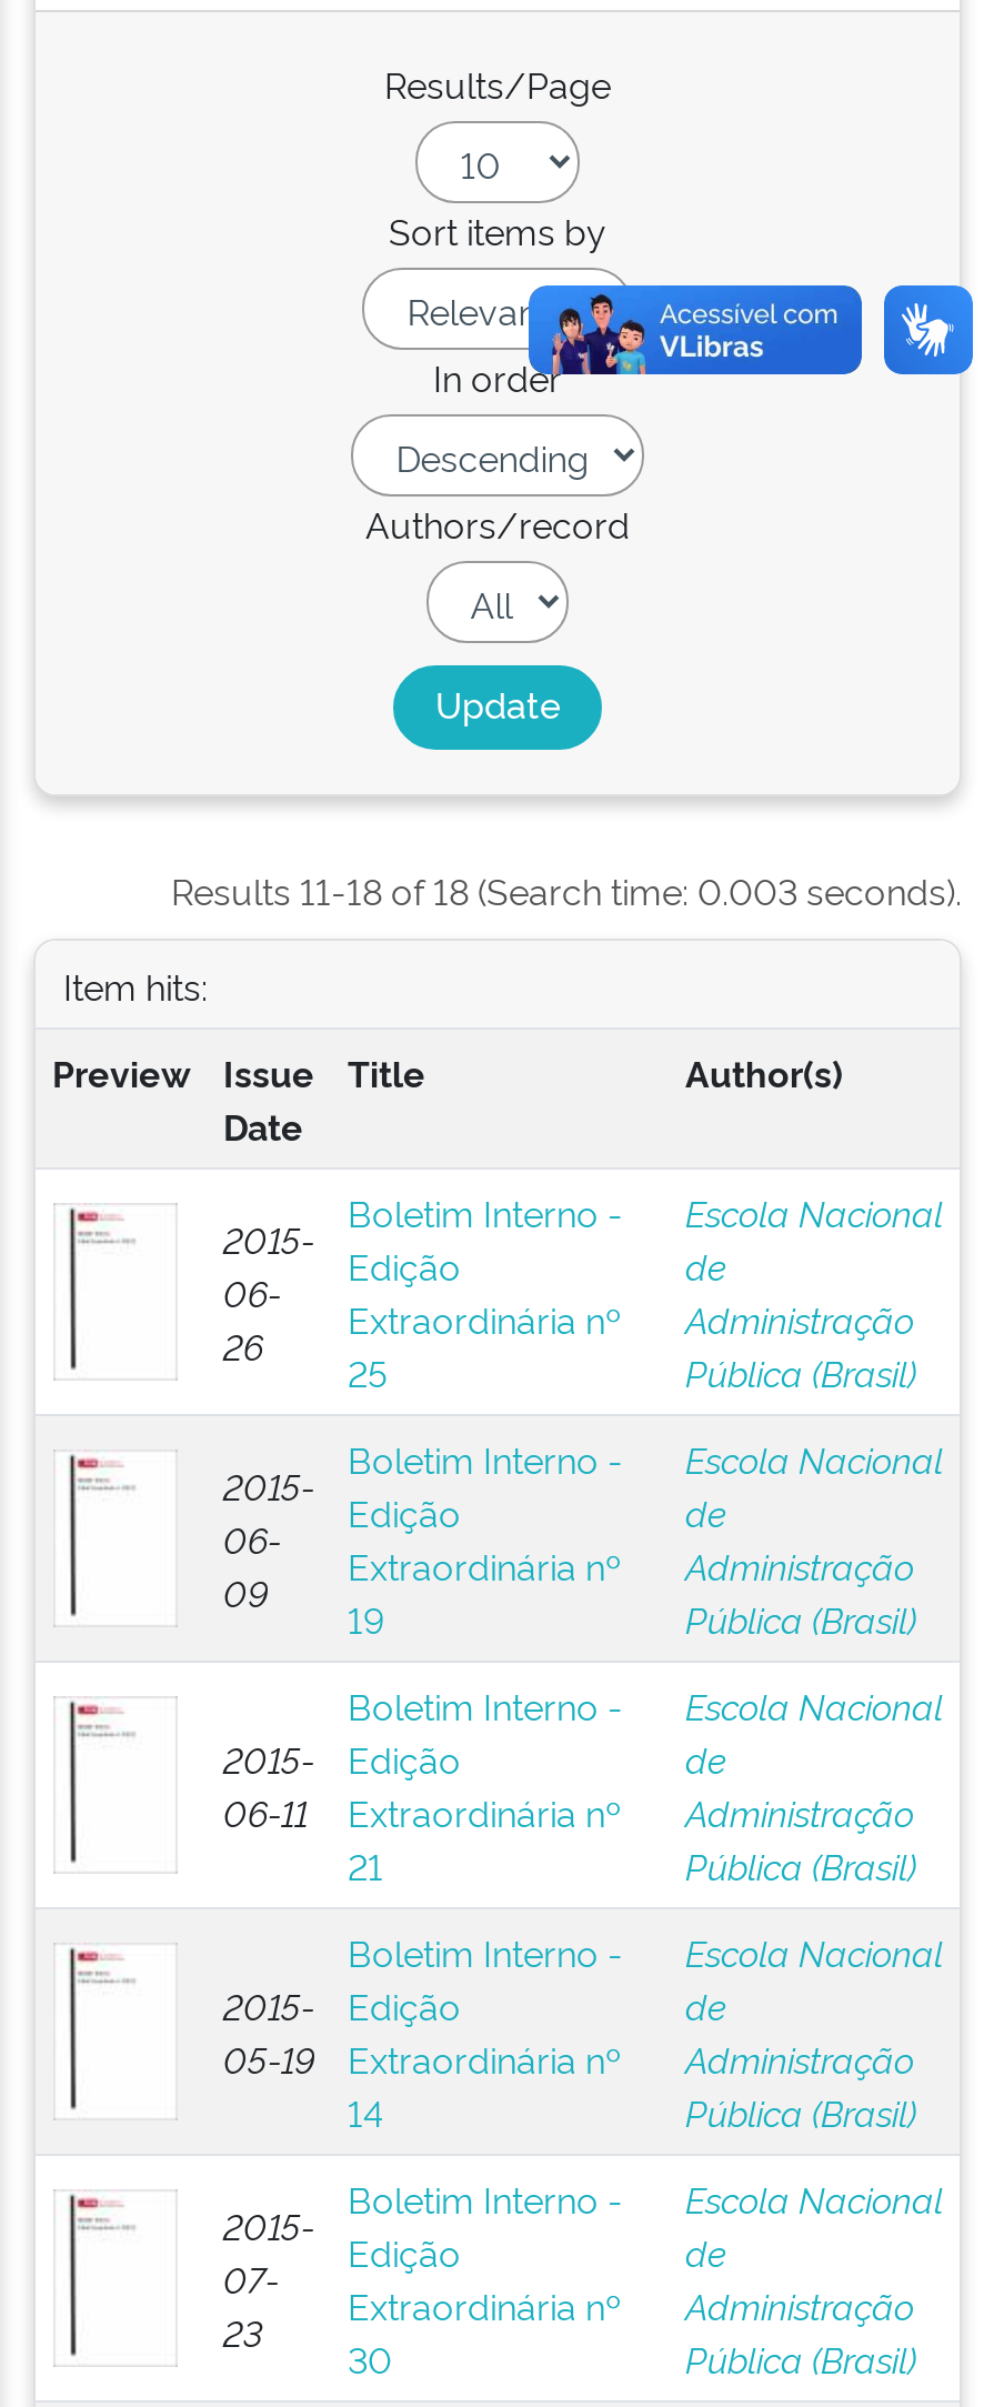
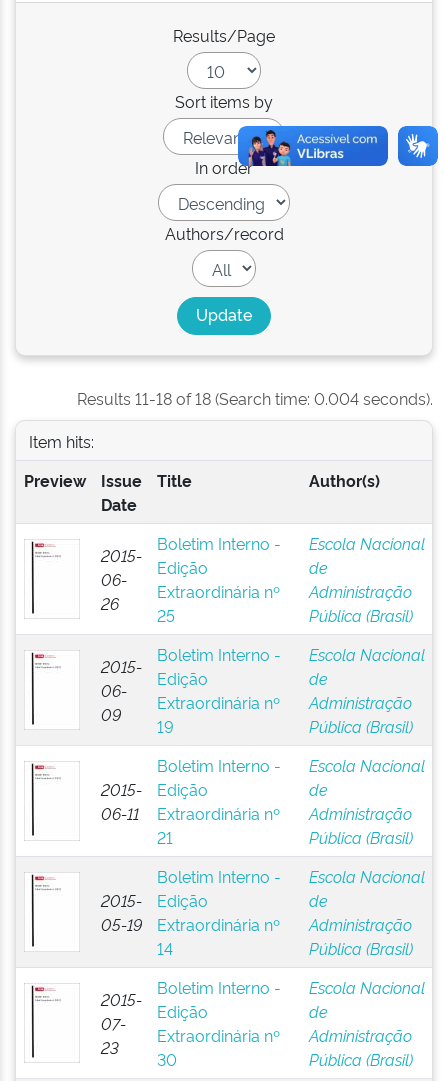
[171,865,962,914] Results 11-18 of 18 (Search time: 0.003 seconds). -> [77,387,433,409] Results 11-18 of 18 (Search time: 0.004 seconds).

